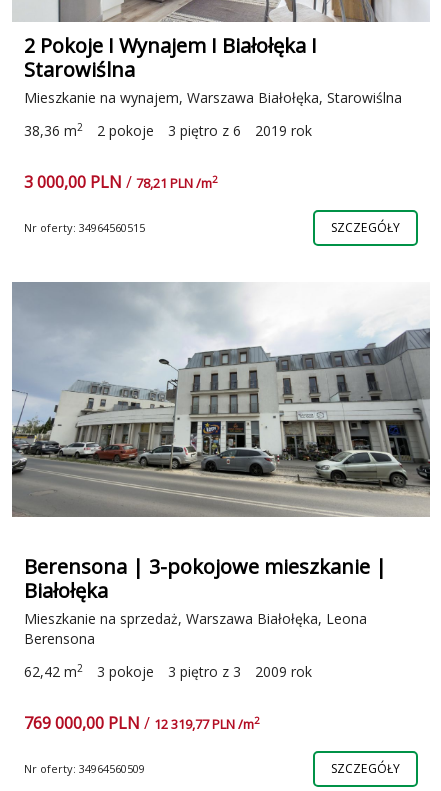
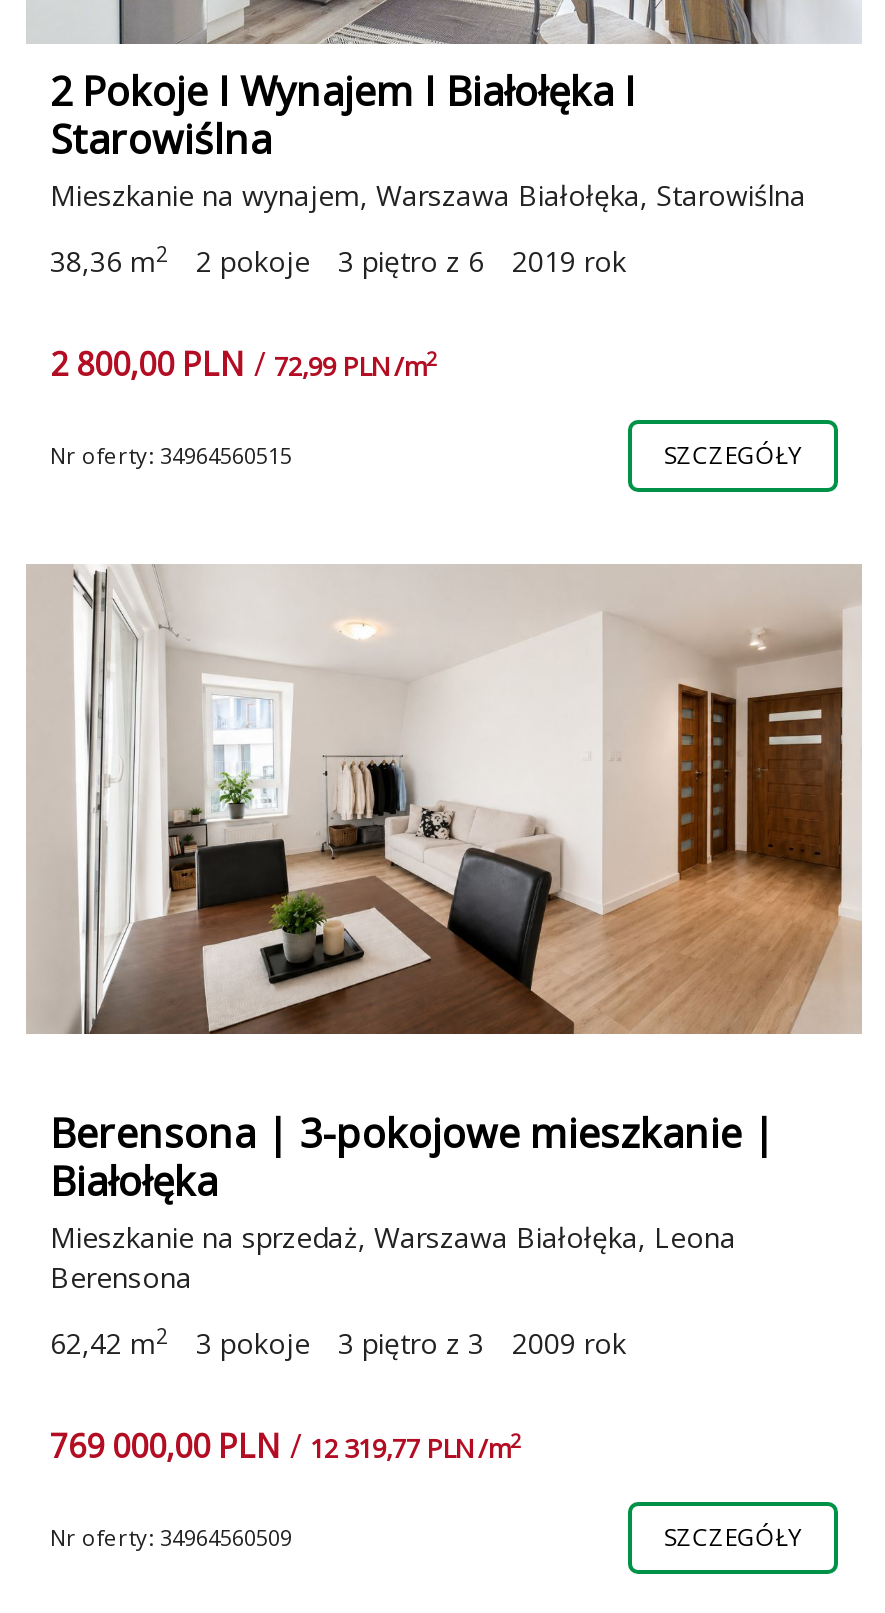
[24,171,218,193] 3 000,00 PLN / 78,21 PLN /m2 -> [50,342,438,386] 2 800,00 PLN / 72,99 PLN /m2
[11,281,431,518] [image] -> [26,564,862,1036] [image]

